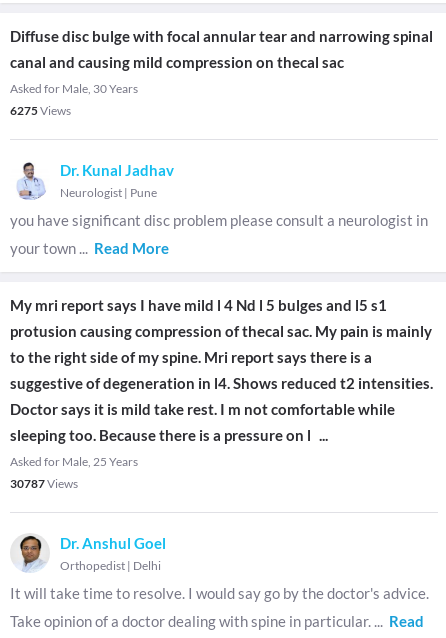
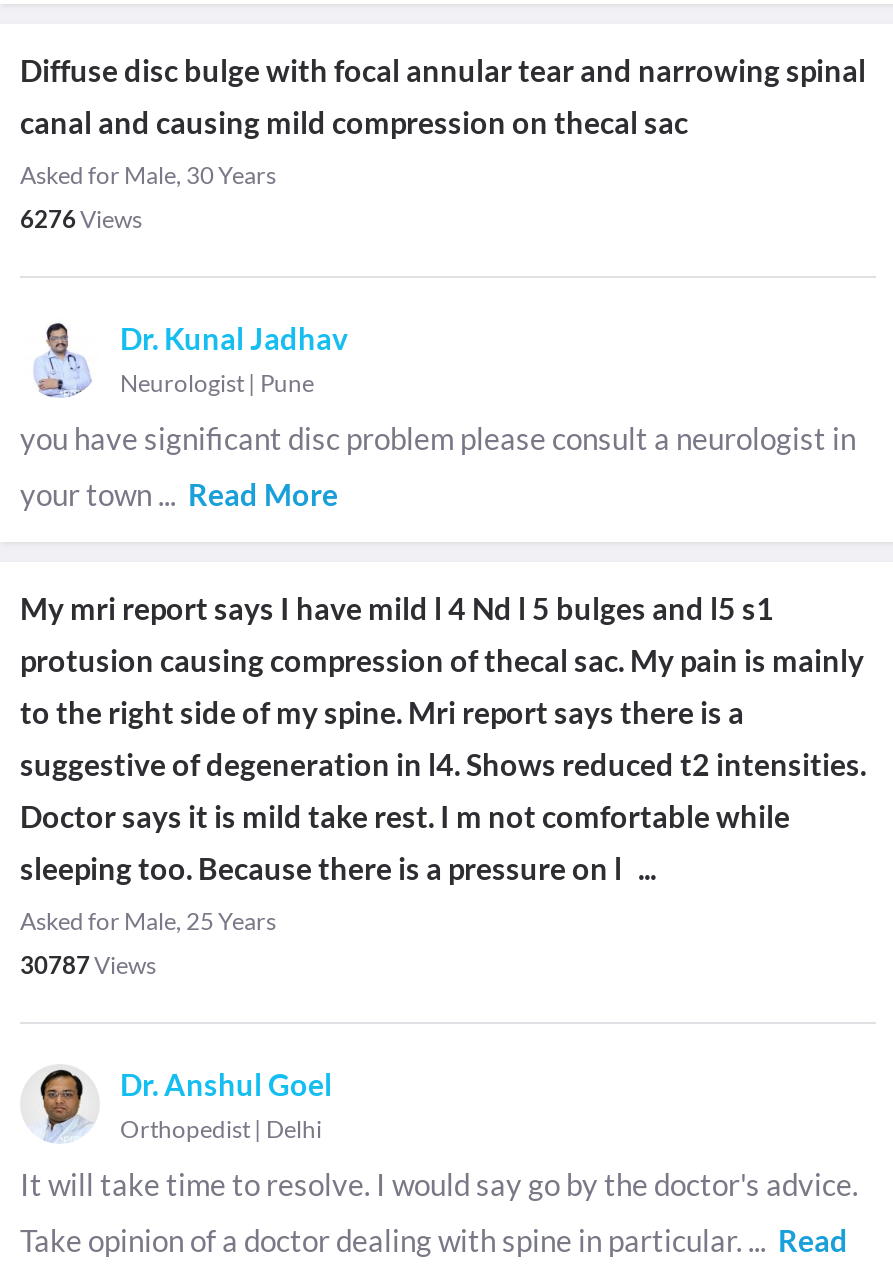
[10,103,73,118] 6275Views -> [20,204,146,234] 6276Views

